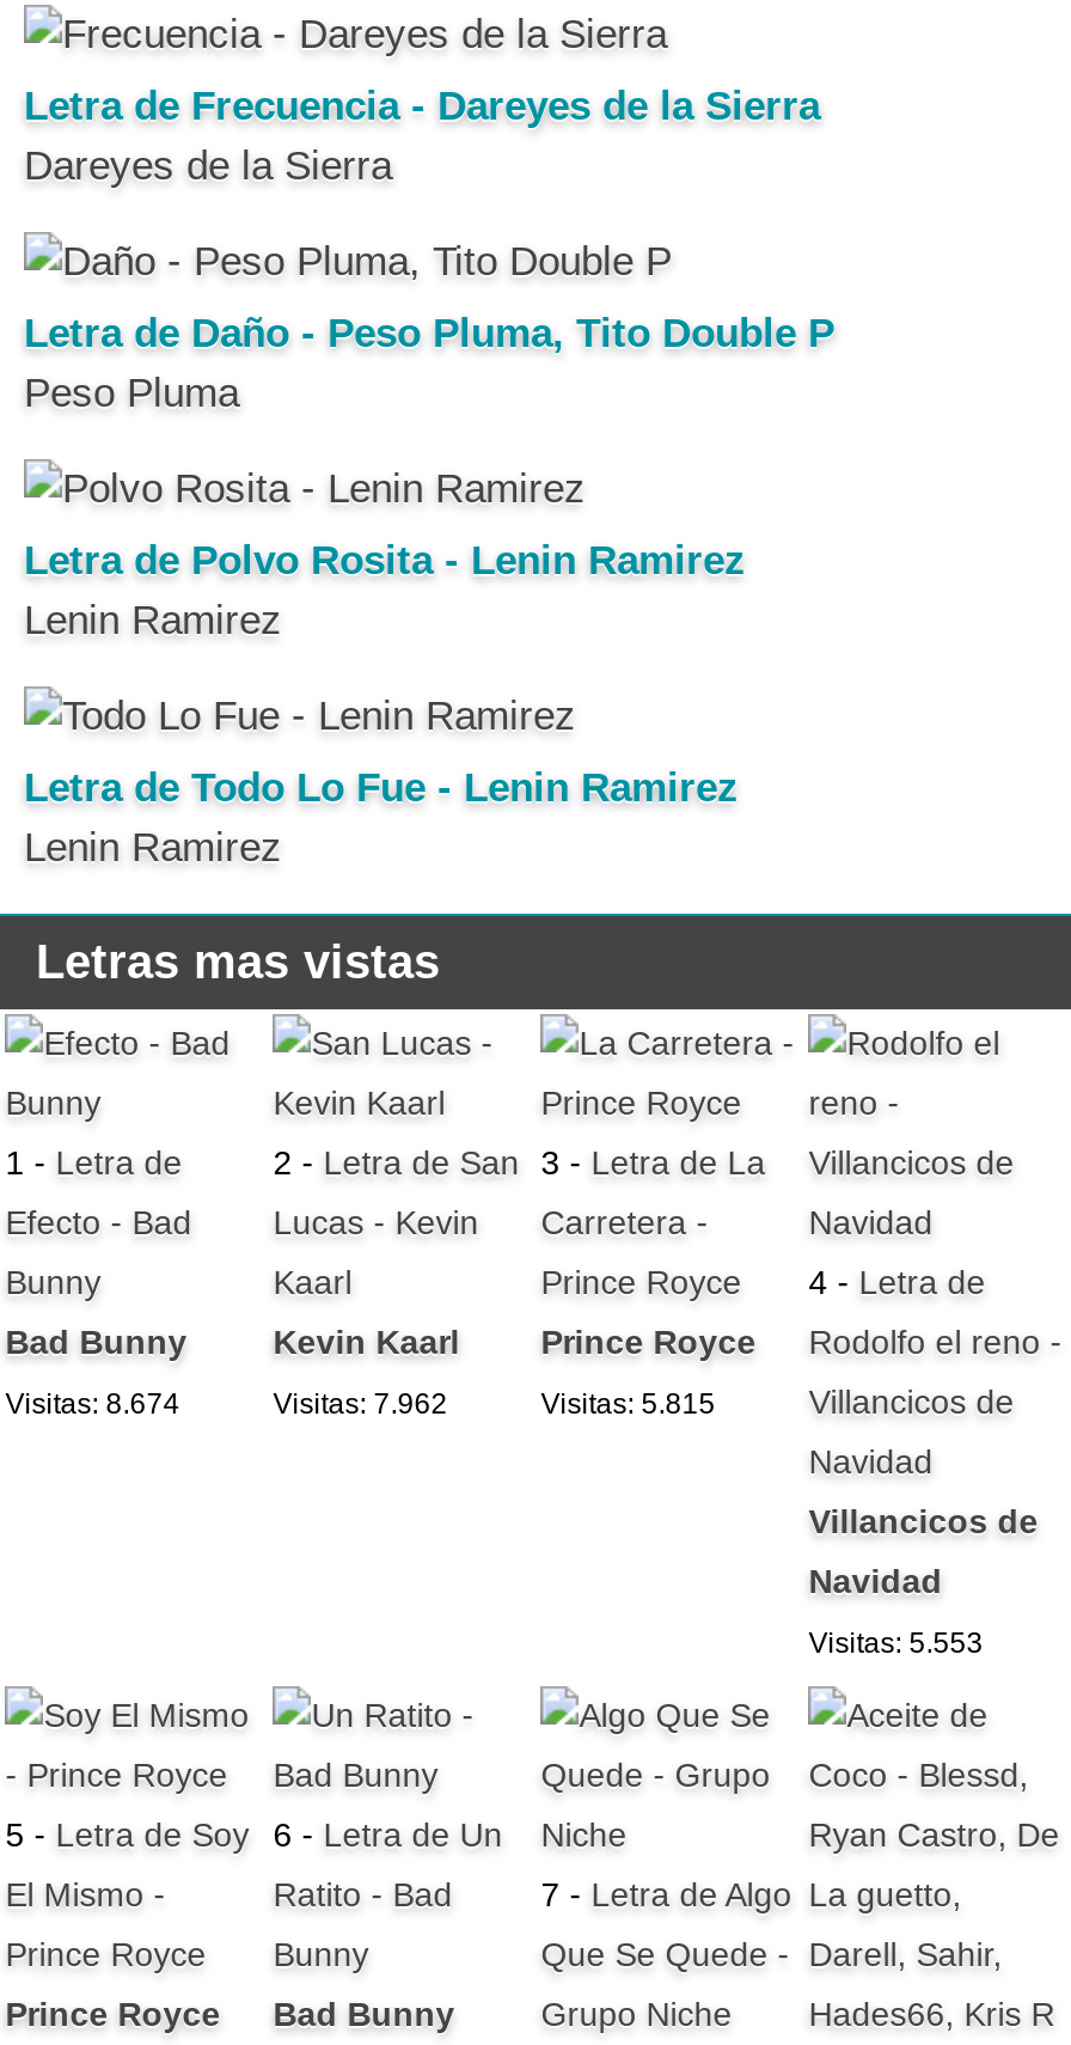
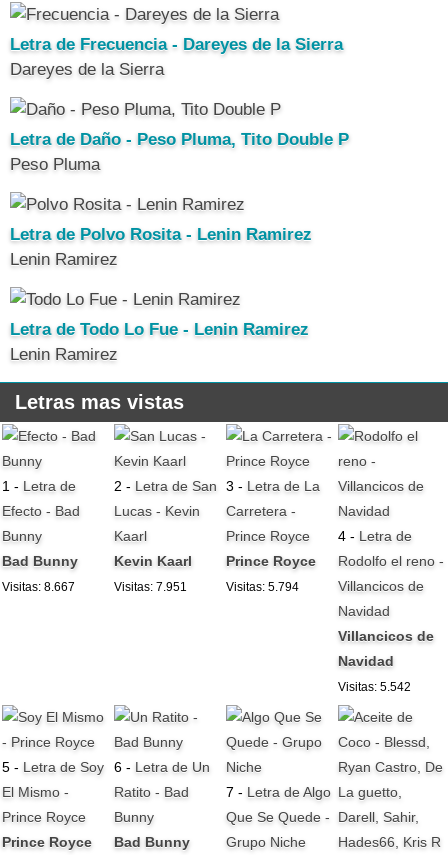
[5,1387,180,1421] Visitas: 8.674 -> [2,580,75,594] Visitas: 8.667
[273,1387,448,1421] Visitas: 7.962 -> [114,580,187,594] Visitas: 7.951
[541,1387,715,1421] Visitas: 5.815 -> [226,580,299,594] Visitas: 5.794
[809,1626,983,1660] Visitas: 5.553 -> [338,680,411,694] Visitas: 5.542

